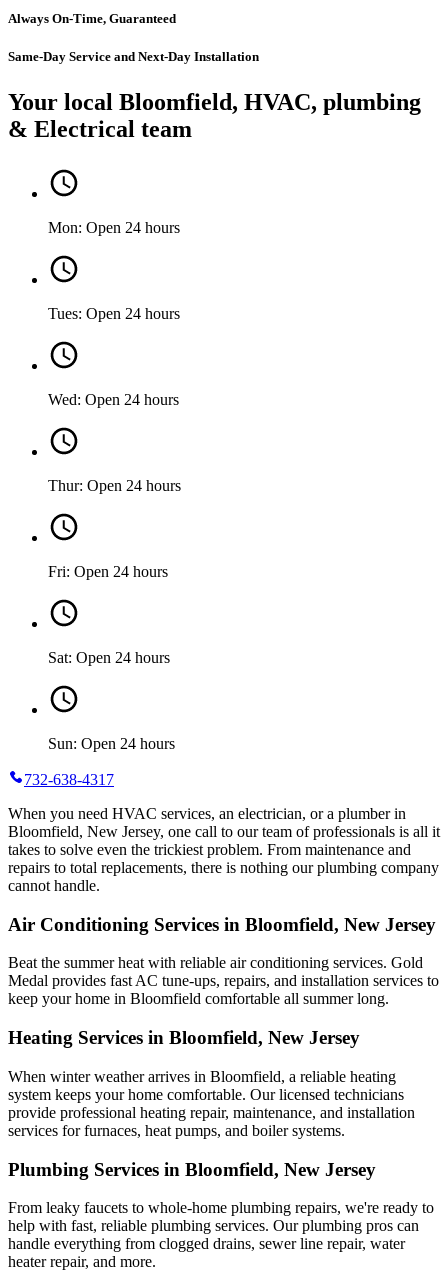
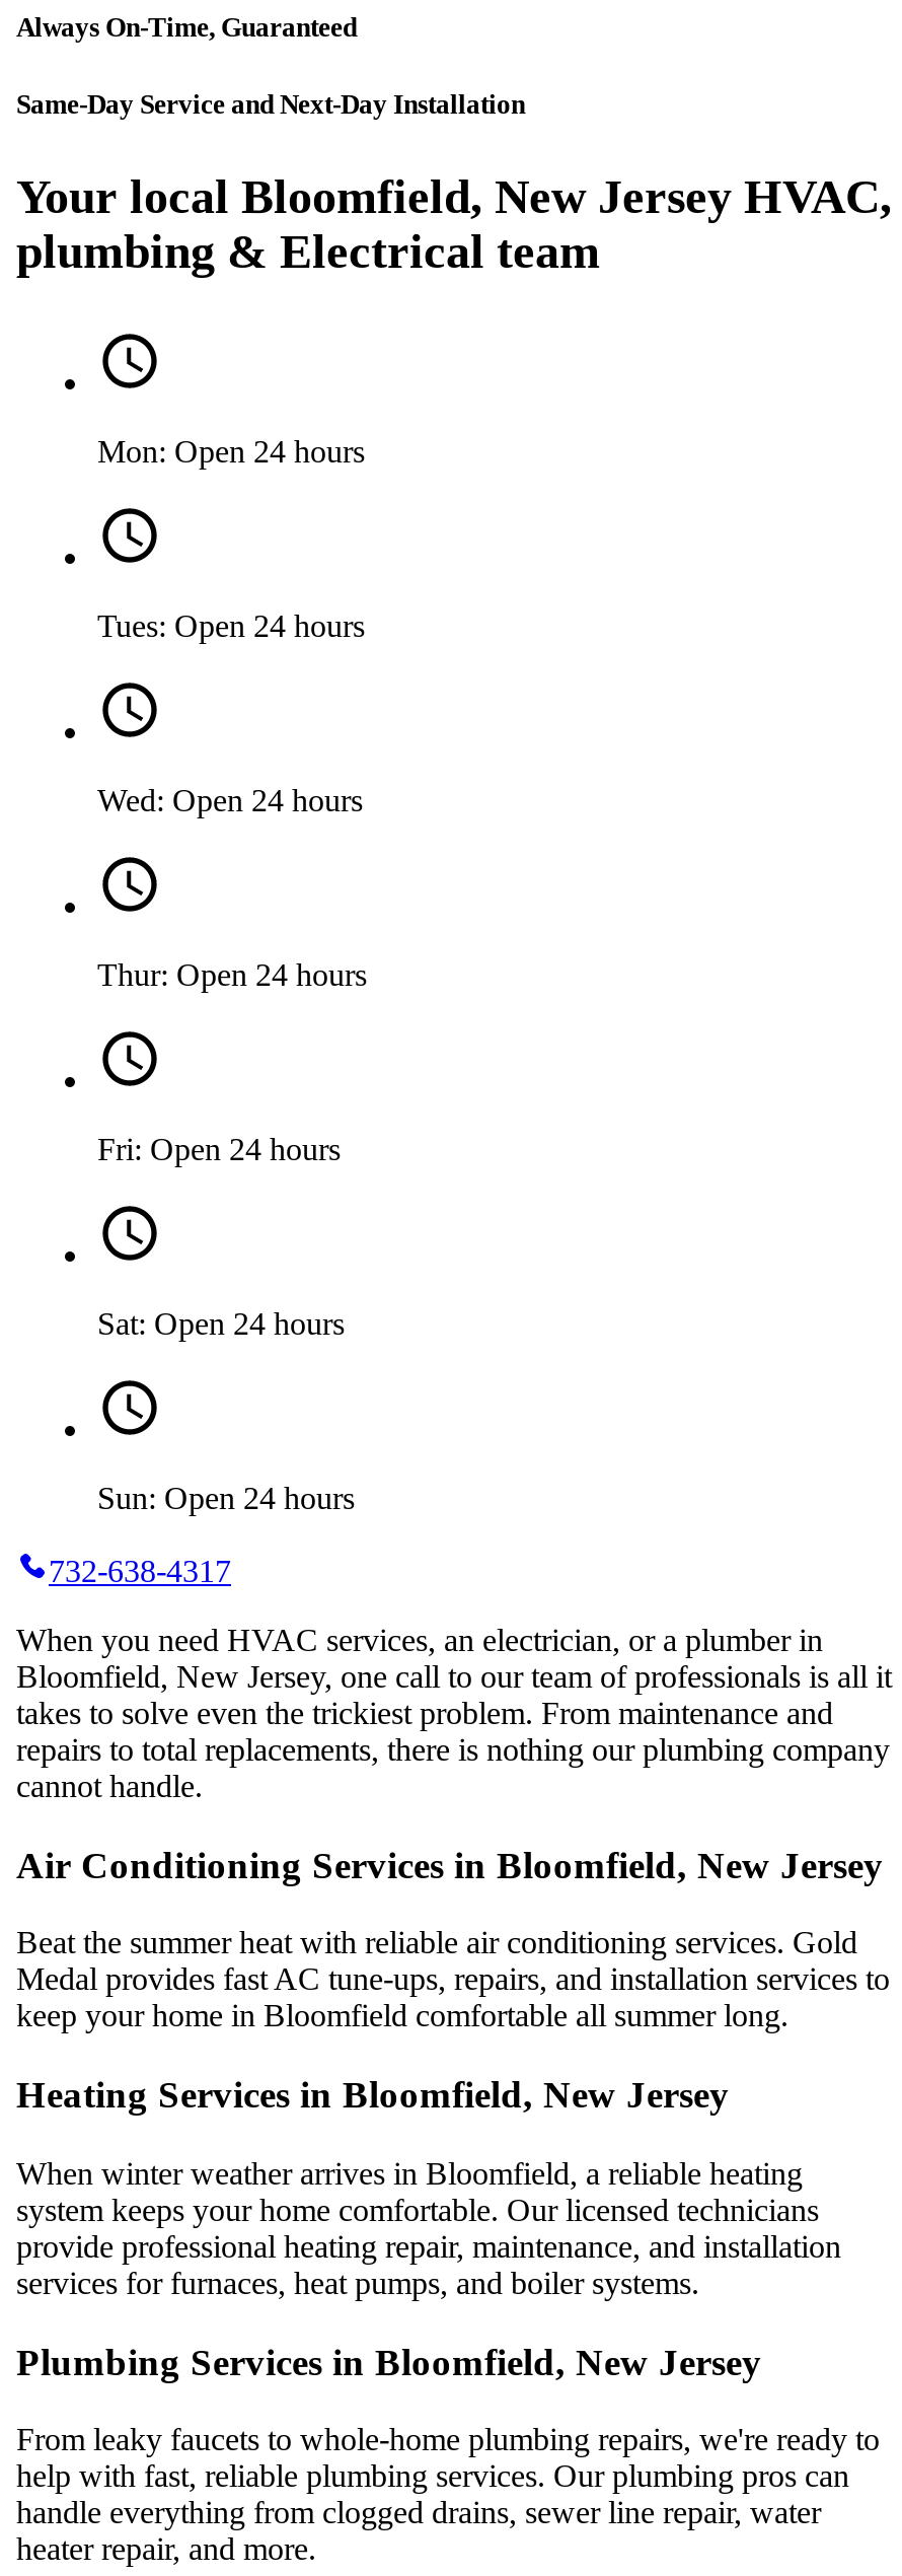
[8,89,421,142] Your local Bloomfield, HVAC, plumbing | & Electrical team -> [16,170,892,278] Your local Bloomfield, New Jersey HVAC, | plumbing & Electrical team

